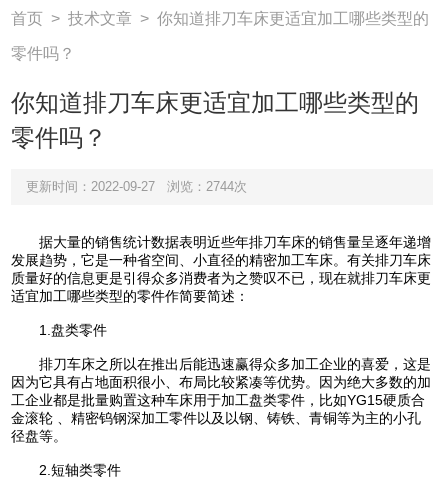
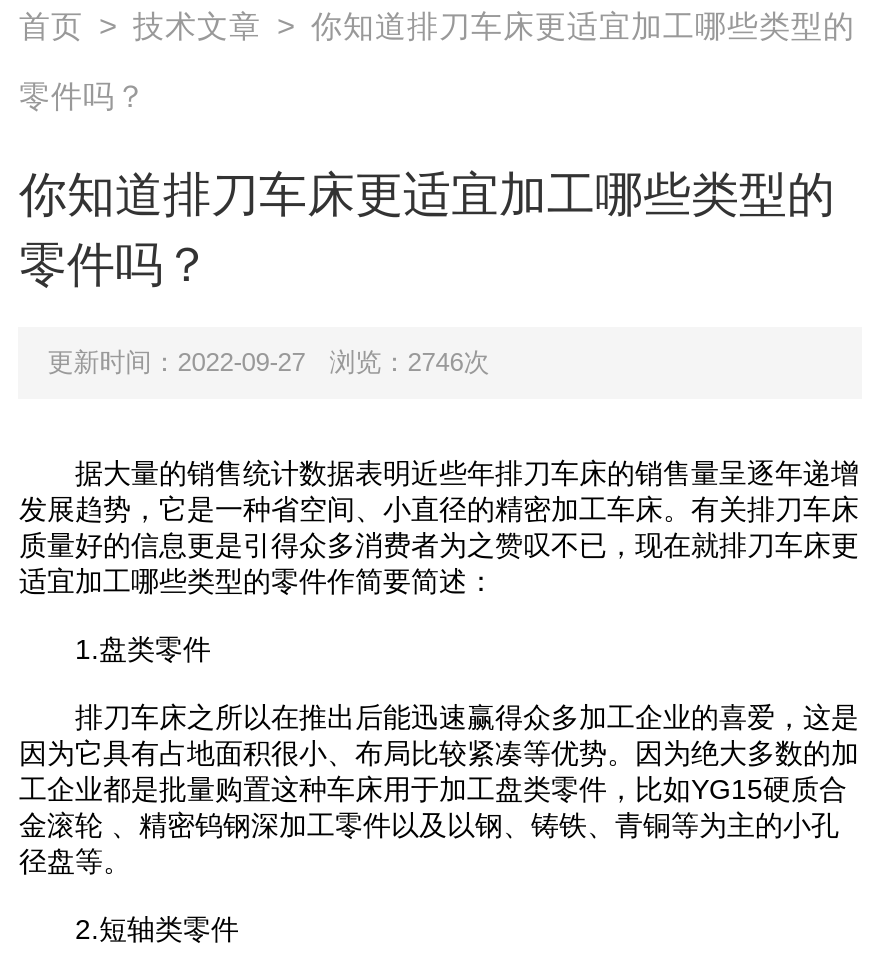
[26,179,247,194] 更新时间：2022-09-27 浏览：2744次 -> [48,348,489,378] 更新时间：2022-09-27 浏览：2746次

